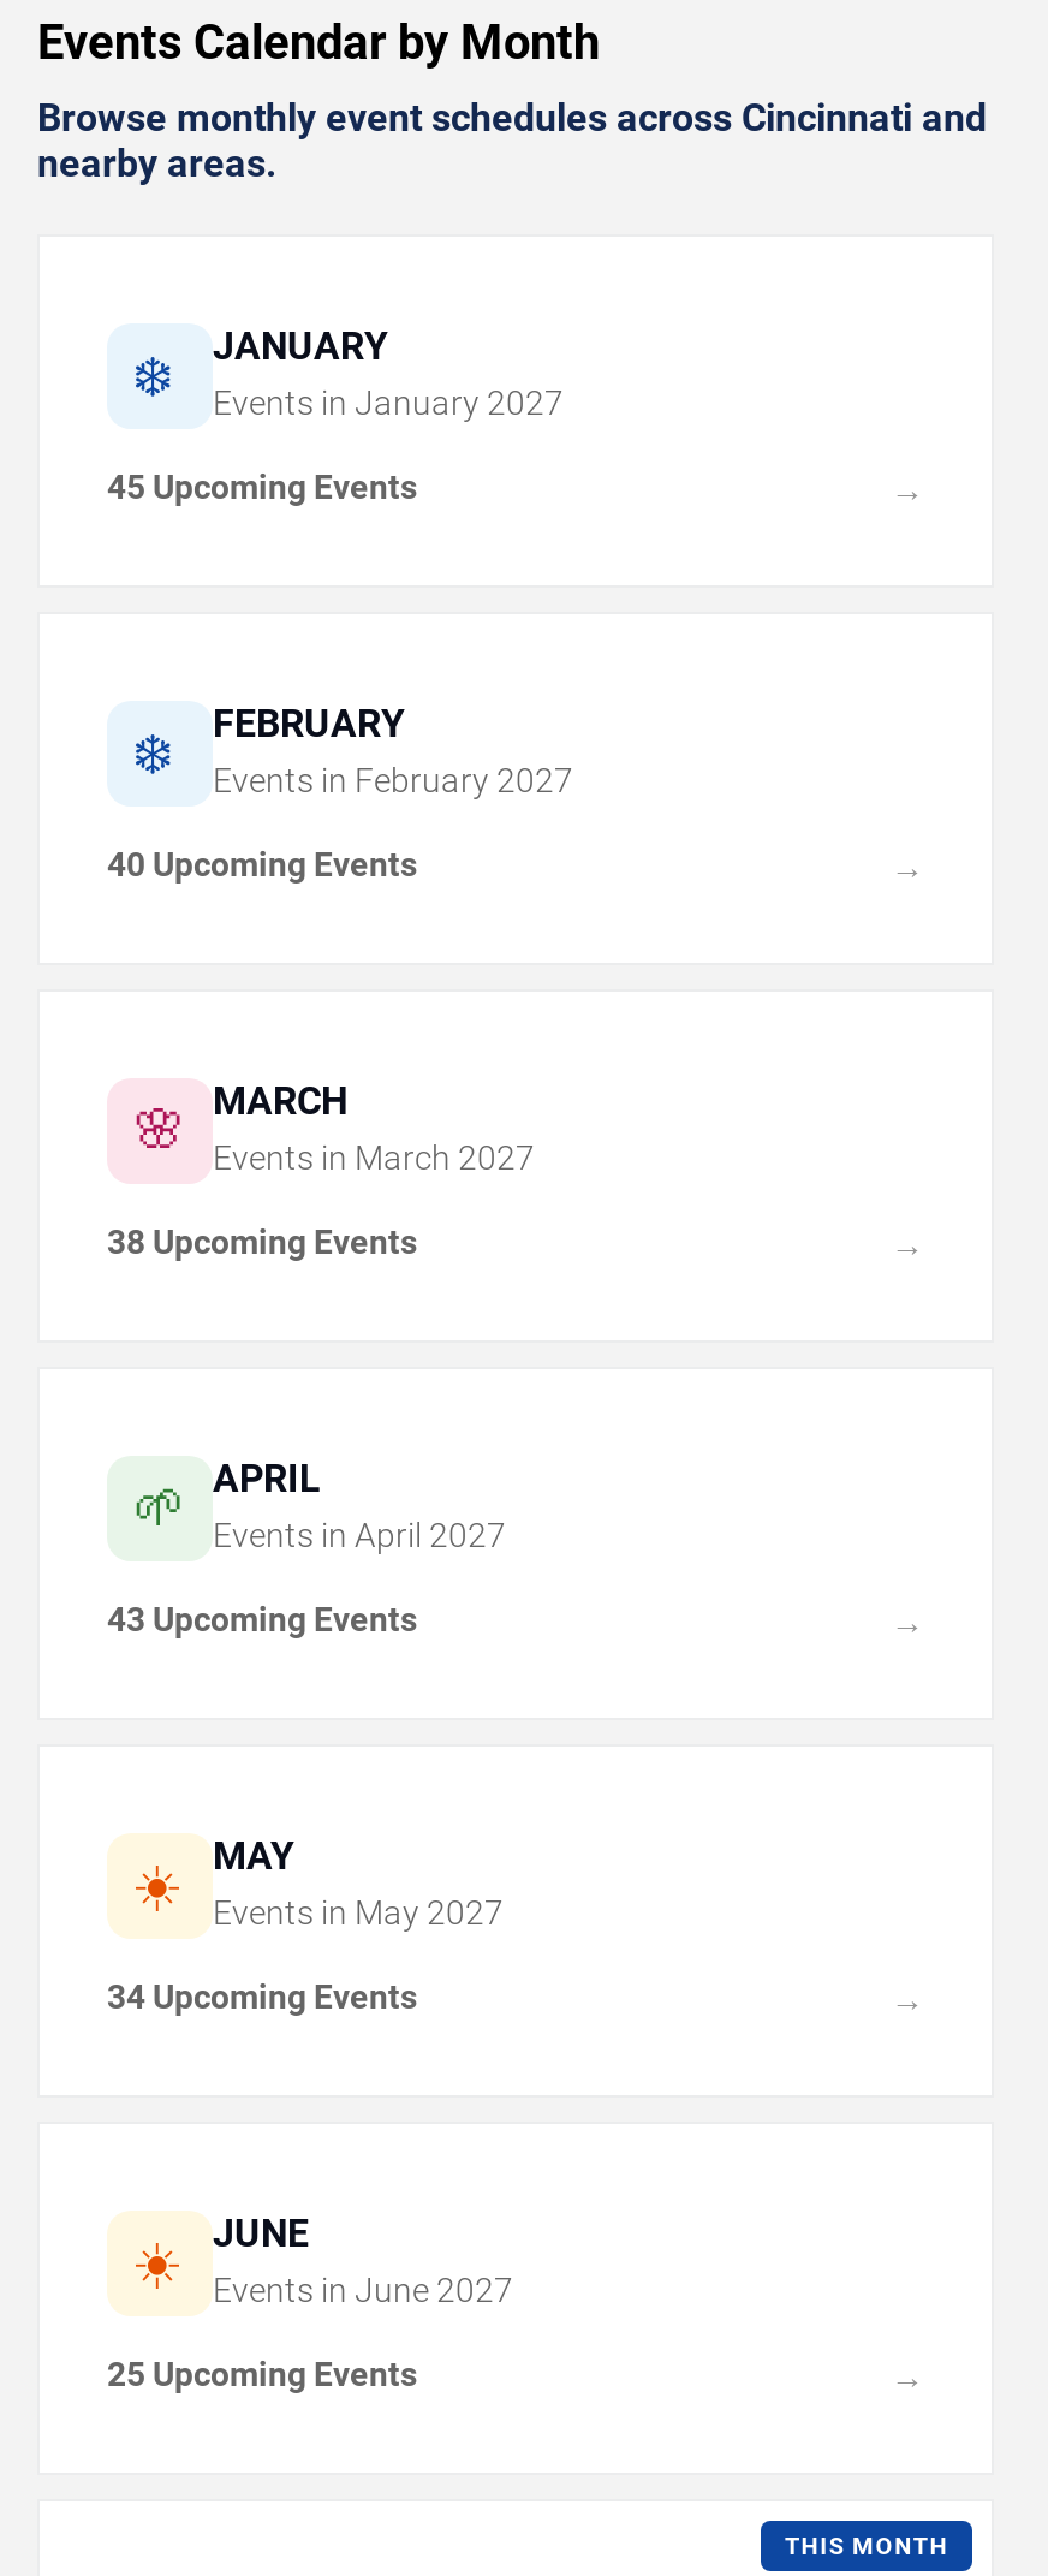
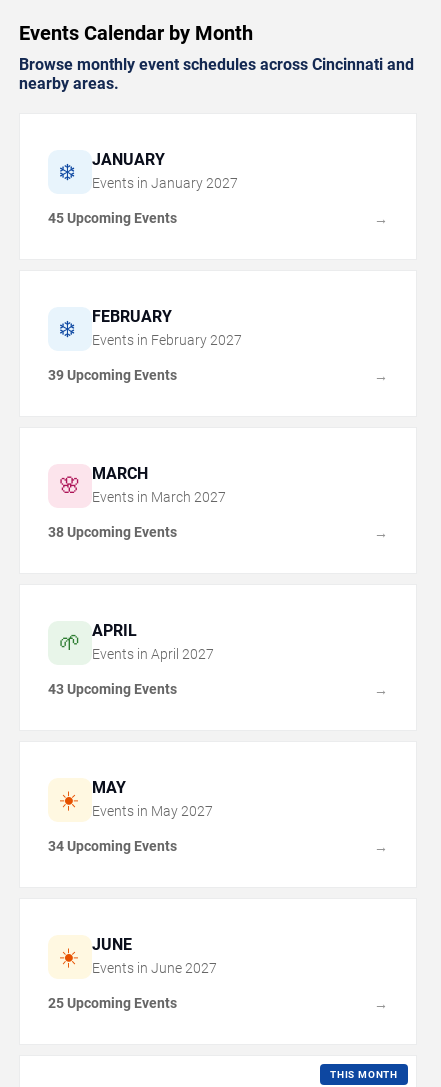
[107,846,417,884] 40 Upcoming Events -> [48,367,177,383] 39 Upcoming Events

